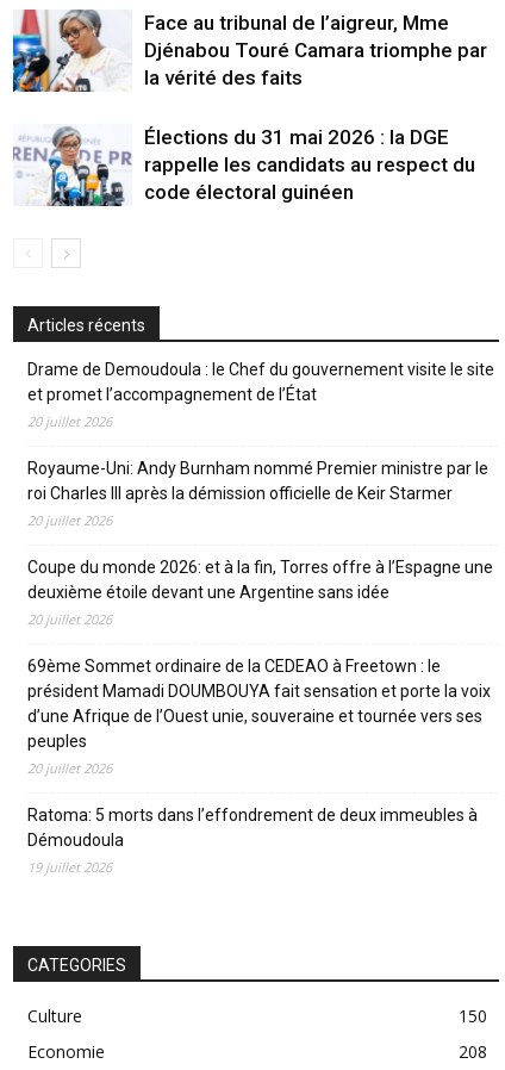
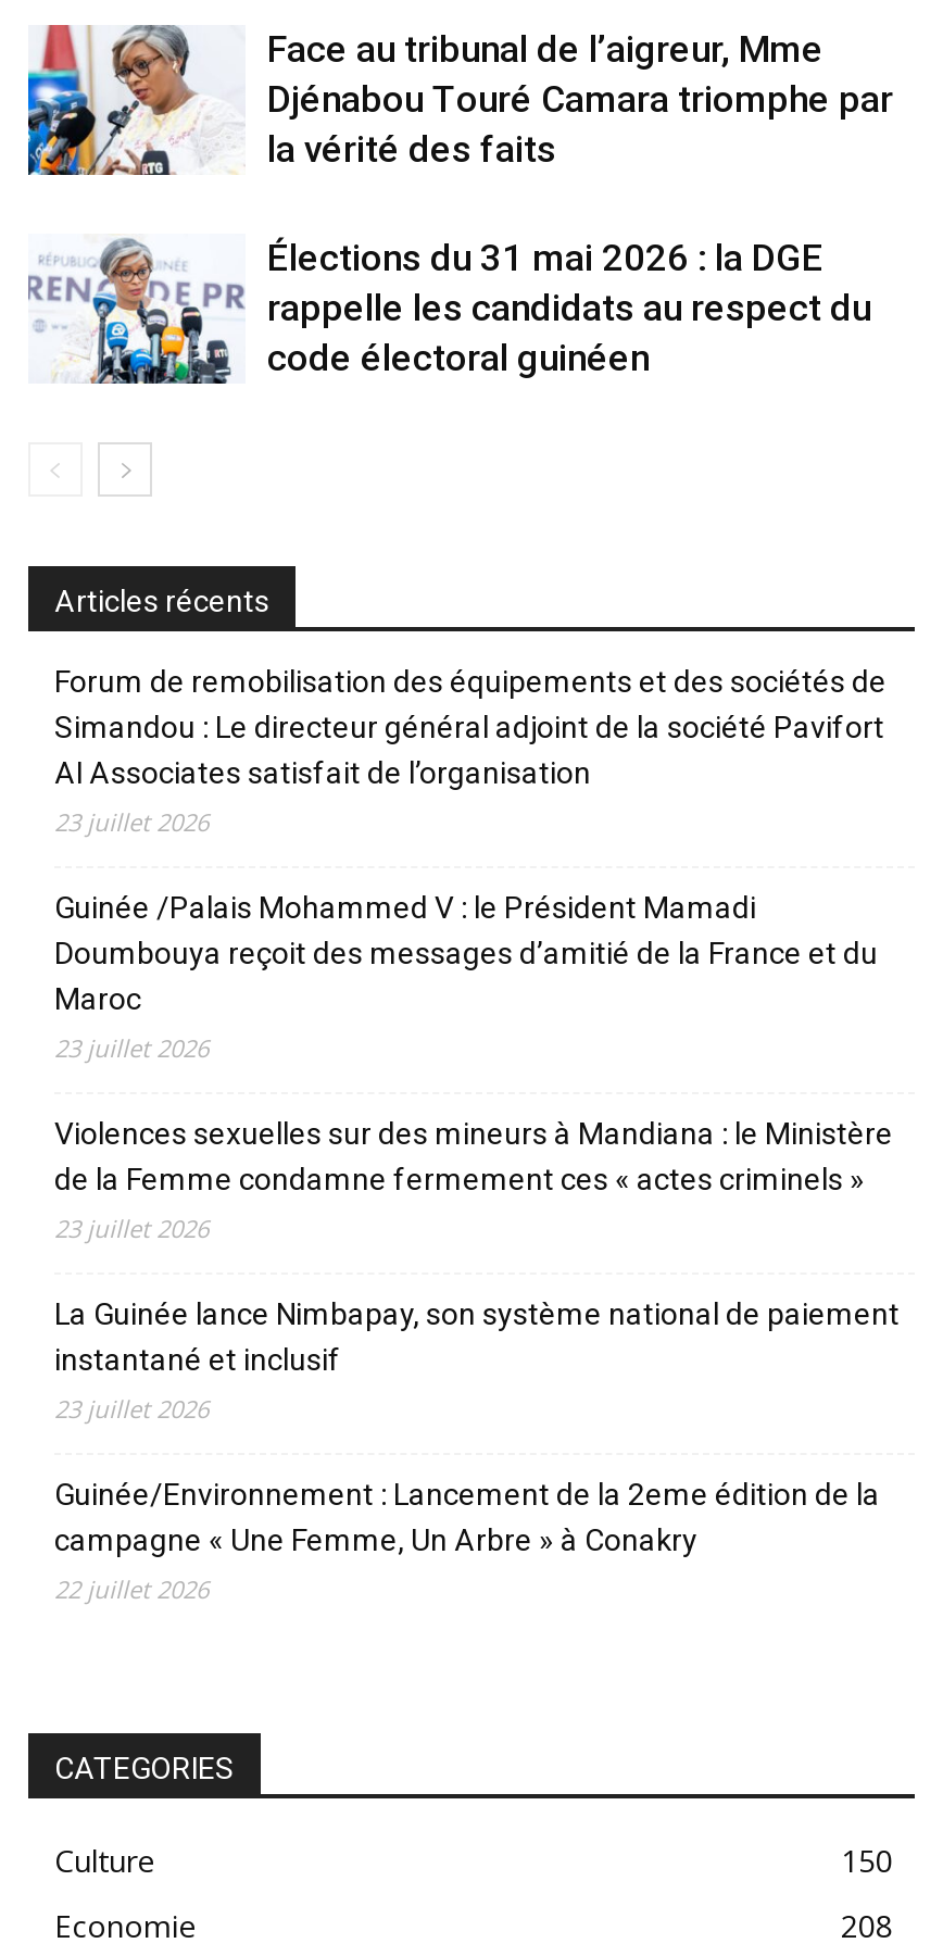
[27,359,494,430] Drame de Demoudoula : le Chef du gouvernement visite le site | et promet l’accompagnement de l’État | 20 juillet 2026 -> [54,663,887,837] Forum de remobilisation des équipements et des sociétés de | Simandou : Le directeur général adjoint de la société Pavifort | AI Associates satisfait de l’organisation | 23 juillet 2026
[27,458,488,529] Royaume-Uni: Andy Burnham nommé Premier ministre par le | roi Charles III après la démission officielle de Keir Starmer | 20 juillet 2026 -> [54,889,878,1063] Guinée /Palais Mohammed V : le Président Mamadi | Doumbouya reçoit des messages d’amitié de la France et du | Maroc | 23 juillet 2026
[27,557,493,628] Coupe du monde 2026: et à la fin, Torres offre à l’Espagne une | deuxième étoile devant une Argentine sans idée | 20 juillet 2026 -> [54,1115,893,1244] Violences sexuelles sur des mineurs à Mandiana : le Ministère | de la Femme condamne fermement ces « actes criminels » | 23 juillet 2026
[27,656,491,777] 69ème Sommet ordinaire de la CEDEAO à Freetown : le | président Mamadi DOUMBOUYA fait sensation et porte la voix | d’une Afrique de l’Ouest unie, souveraine et tournée vers ses | peuples | 20 juillet 2026 -> [54,1296,900,1424] La Guinée lance Nimbapay, son système national de paiement | instantané et inclusif | 23 juillet 2026
[27,805,478,875] Ratoma: 5 morts dans l’effondrement de deux immeubles à | Démoudoula | 19 juillet 2026 -> [54,1476,880,1604] Guinée/Environnement : Lancement de la 2eme édition de la | campagne « Une Femme, Un Arbre » à Conakry | 22 juillet 2026

